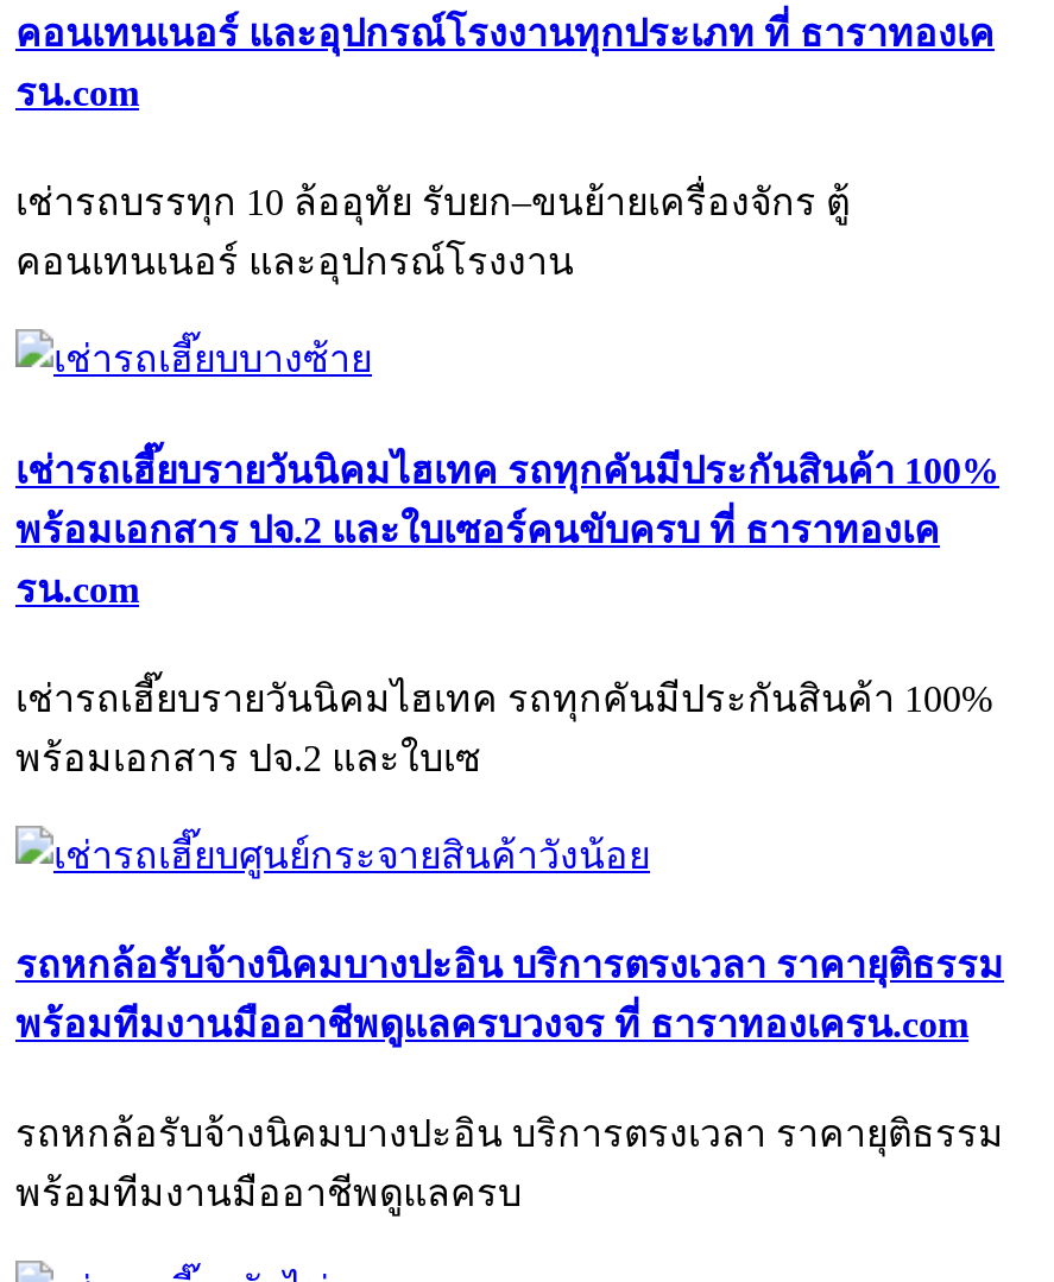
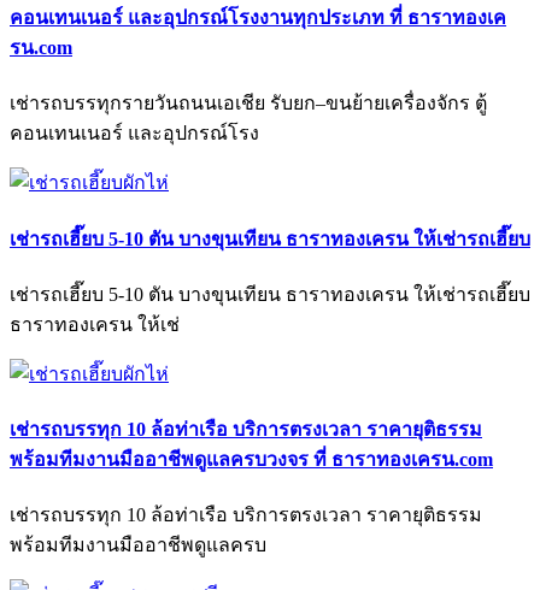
[15,182,850,282] เช่ารถบรรทุก 10 ล้ออุทัย รับยก–ขนย้ายเครื่องจักร ตู้ | คอนเทนเนอร์ และอุปกรณ์โรงงาน -> [10,93,487,144] เช่ารถบรรทุกรายวันถนนเอเชีย รับยก–ขนย้ายเครื่องจักร ตู้ | คอนเทนเนอร์ และอุปกรณ์โรง
[15,449,999,778] เช่ารถเฮี๊ยบรายวันนิคมไฮเทค รถทุกคันมีประกันสินค้า 100% | พร้อมเอกสาร ปจ.2 และใบเซอร์คนขับครบ ที่ ธาราทองเค | รน.com | เช่ารถเฮี๊ยบรายวันนิคมไฮเทค รถทุกคันมีประกันสินค้า 100% | พร้อมเอกสาร ปจ.2 และใบเซ -> [10,228,530,334] เช่ารถเฮี๊ยบ 5-10 ตัน บางขุนเทียน ธาราทองเครน ให้เช่ารถเฮี๊ยบ | เช่ารถเฮี๊ยบ 5-10 ตัน บางขุนเทียน ธาราทองเครน ให้เช่ารถเฮี๊ยบ | ธาราทองเครน ให้เช่
[15,945,1004,985] รถหกล้อรับจ้างนิคมบางปะอิน บริการตรงเวลา ราคายุติธรรม -> [10,419,482,439] เช่ารถบรรทุก 10 ล้อท่าเรือ บริการตรงเวลา ราคายุติธรรม
[15,1114,1004,1154] รถหกล้อรับจ้างนิคมบางปะอิน บริการตรงเวลา ราคายุติธรรม -> [10,505,482,525] เช่ารถบรรทุก 10 ล้อท่าเรือ บริการตรงเวลา ราคายุติธรรม

